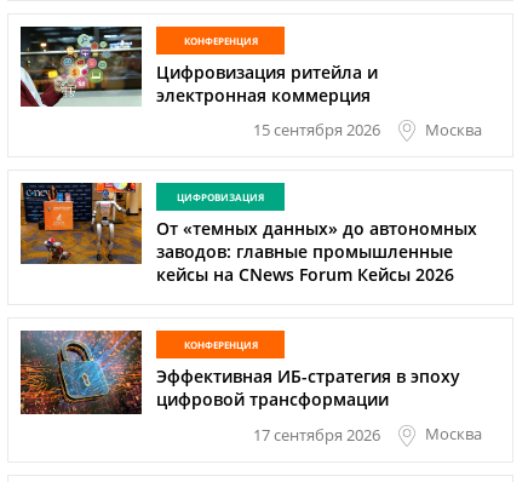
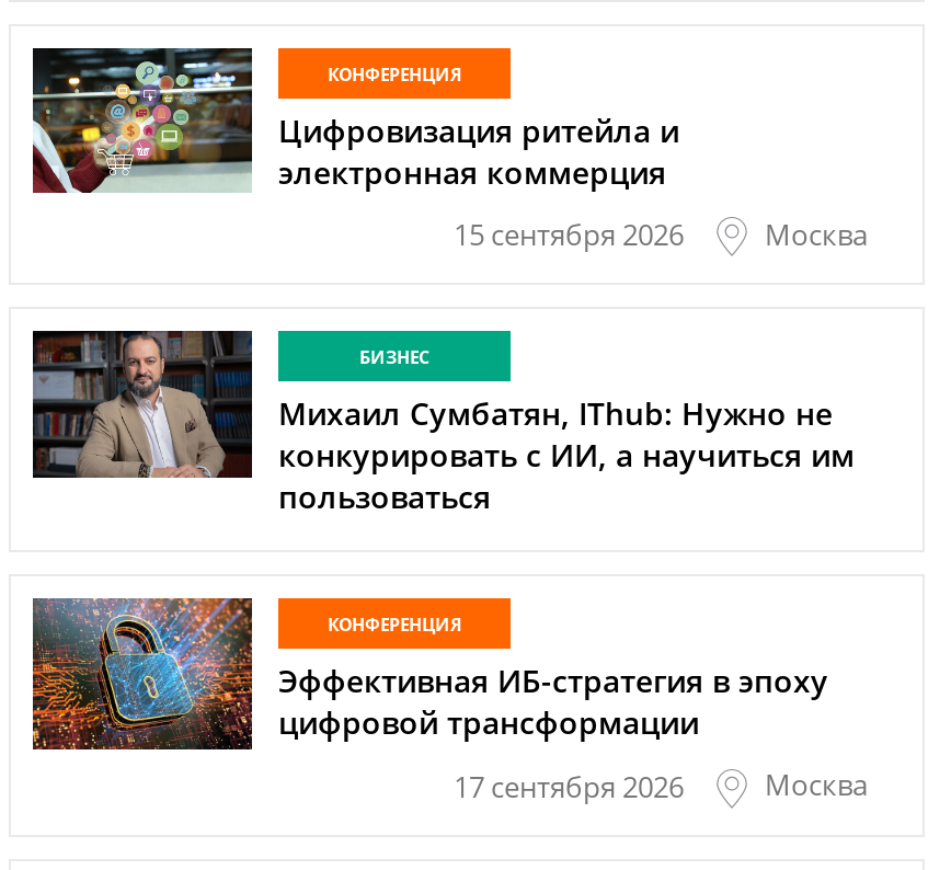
[19,182,477,286] [image] | От «темных данных» до автономных | заводов: главные промышленные | кейсы на CNews Forum Кейсы 2026 -> [31,329,855,518] [image] | Михаил Сумбатян, IThub: Нужно не | конкурировать с ИИ, а научиться им | пользоваться
[177,190,264,204] ЦИФРОВИЗАЦИЯ -> [359,344,429,369] БИЗНЕС

